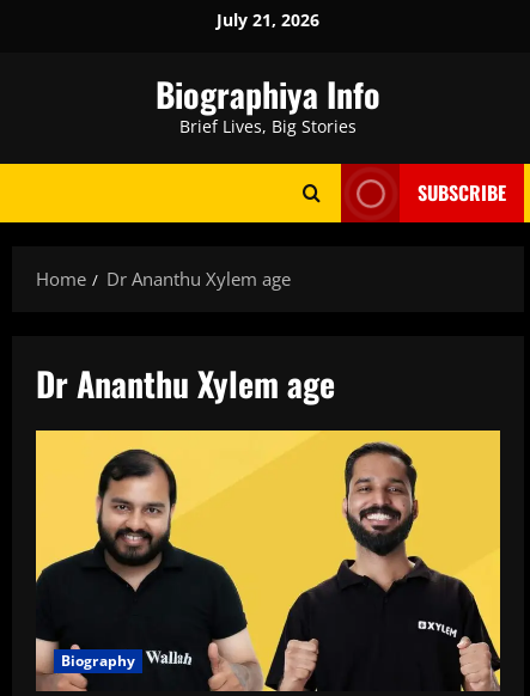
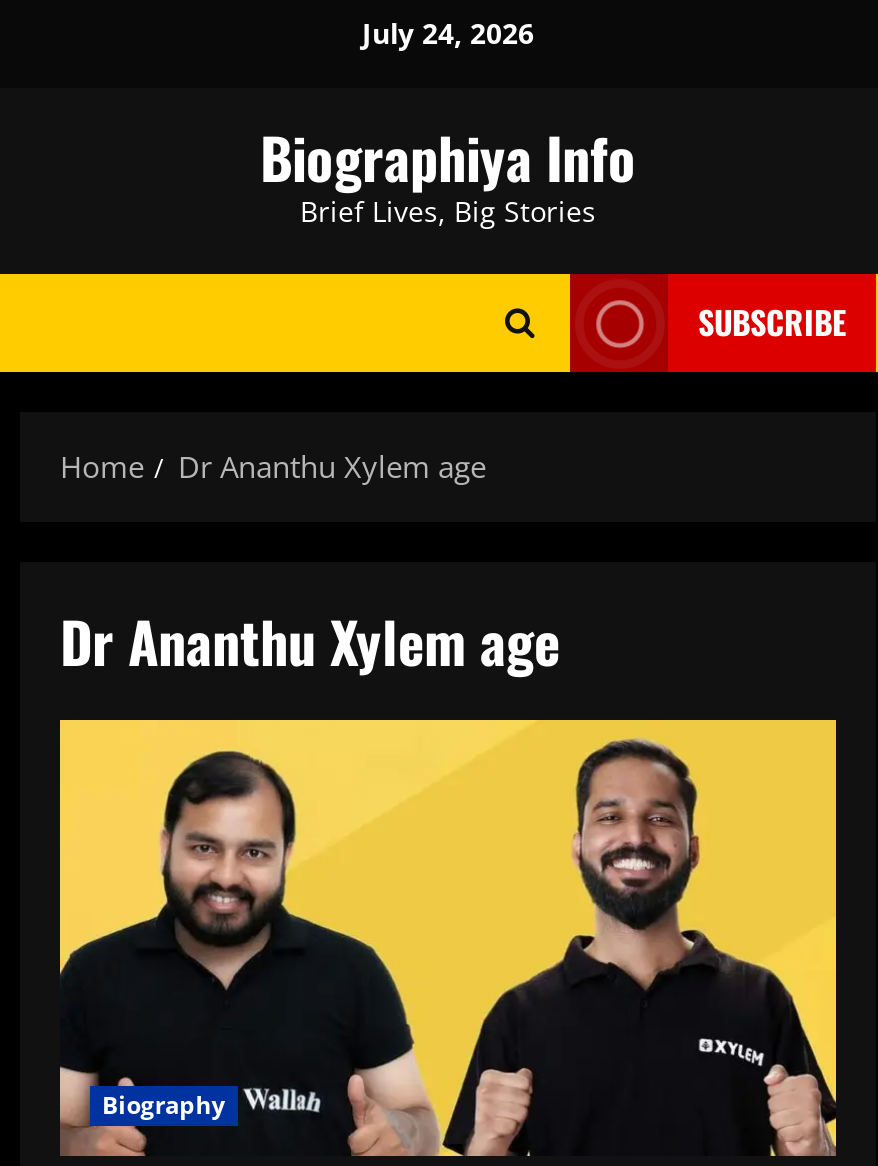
[217,8,319,31] July 21, 2026 -> [362,14,534,52] July 24, 2026

